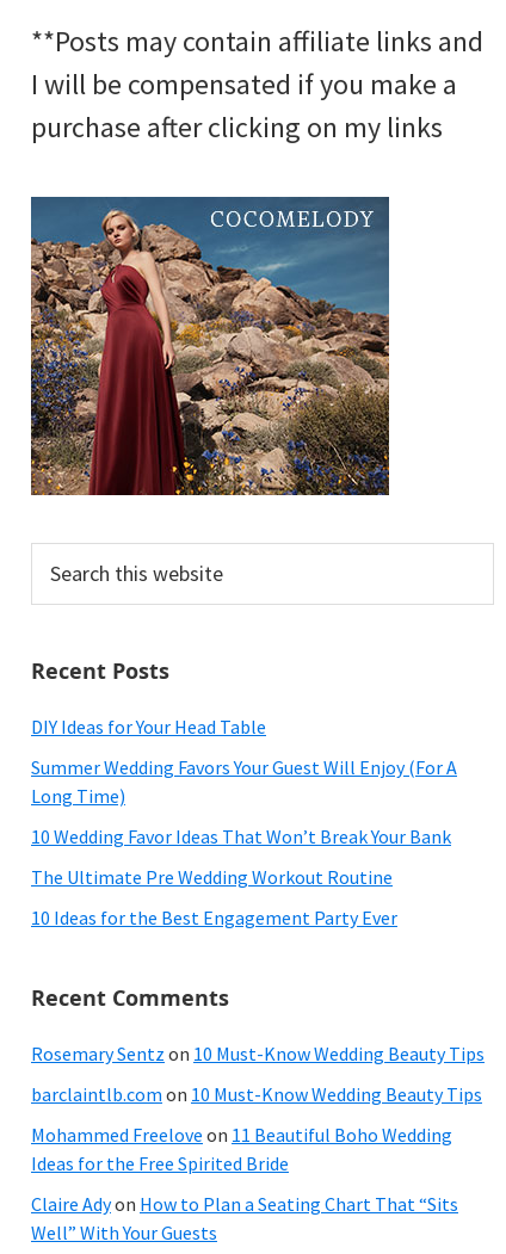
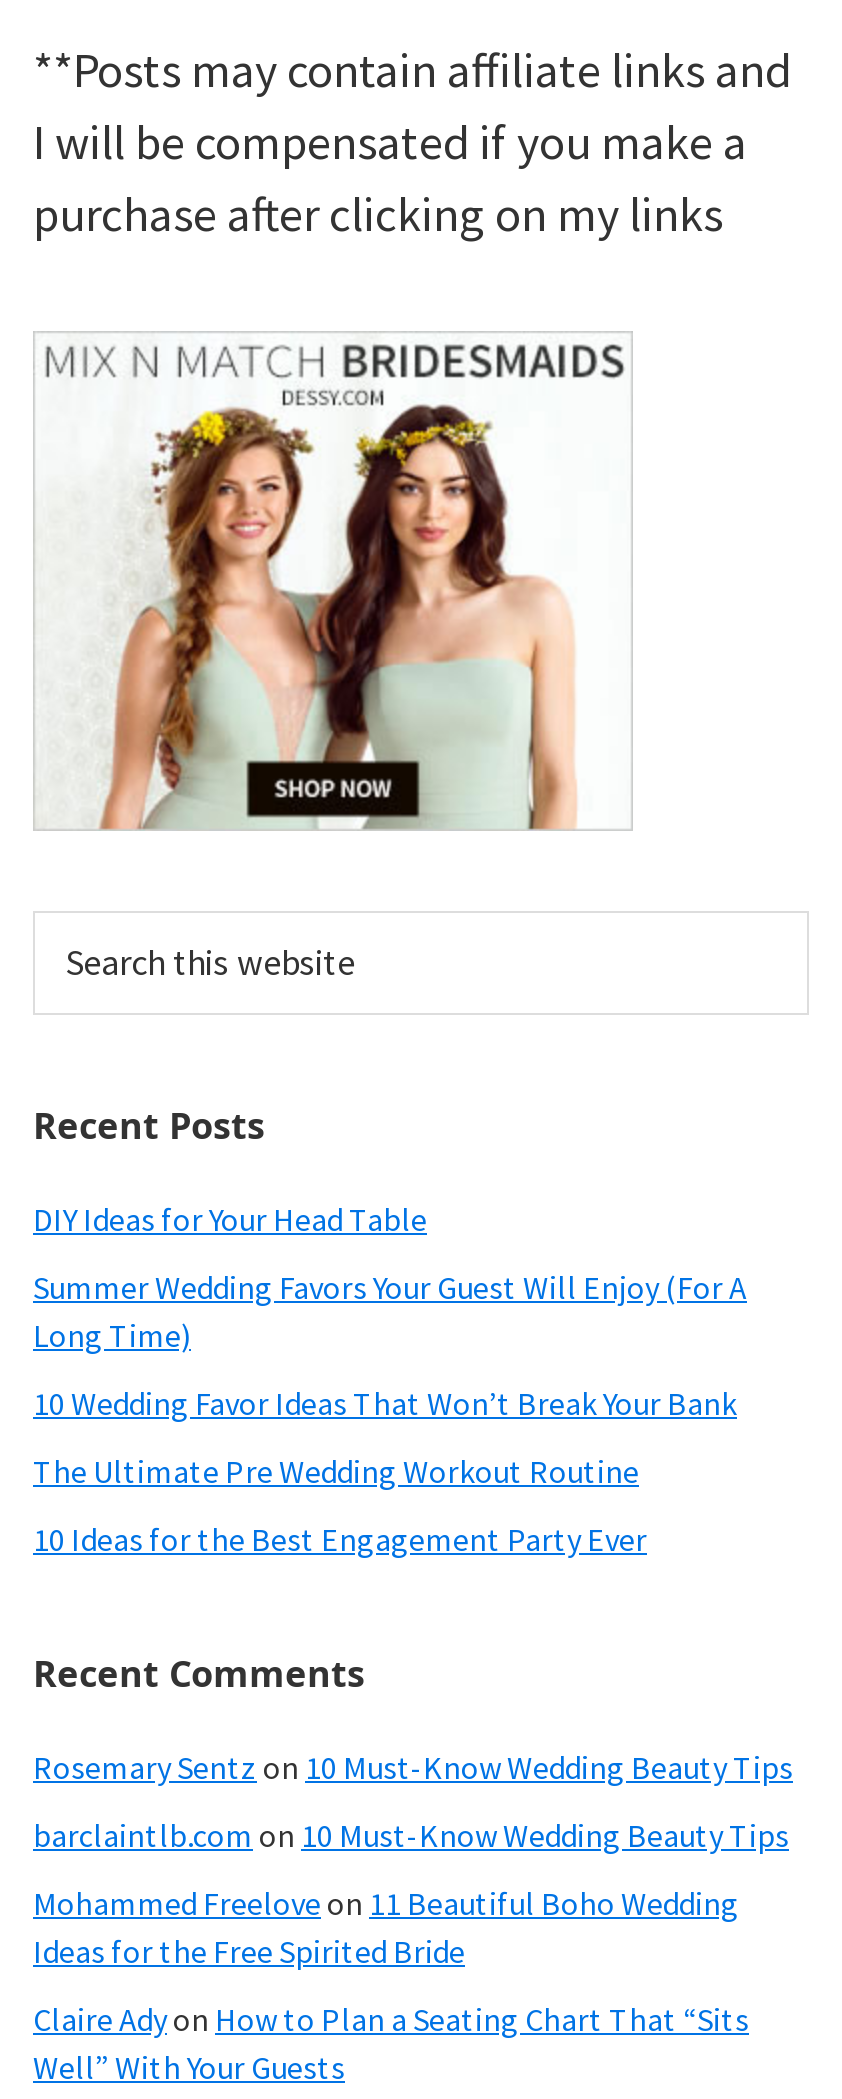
[30,196,390,496] [image] -> [33,331,633,831] [image]

